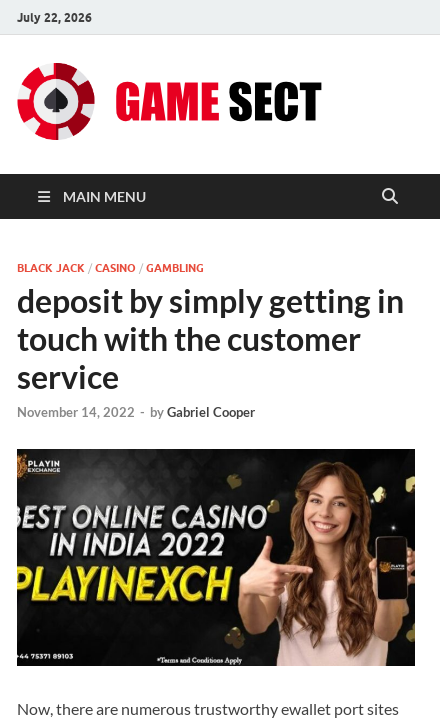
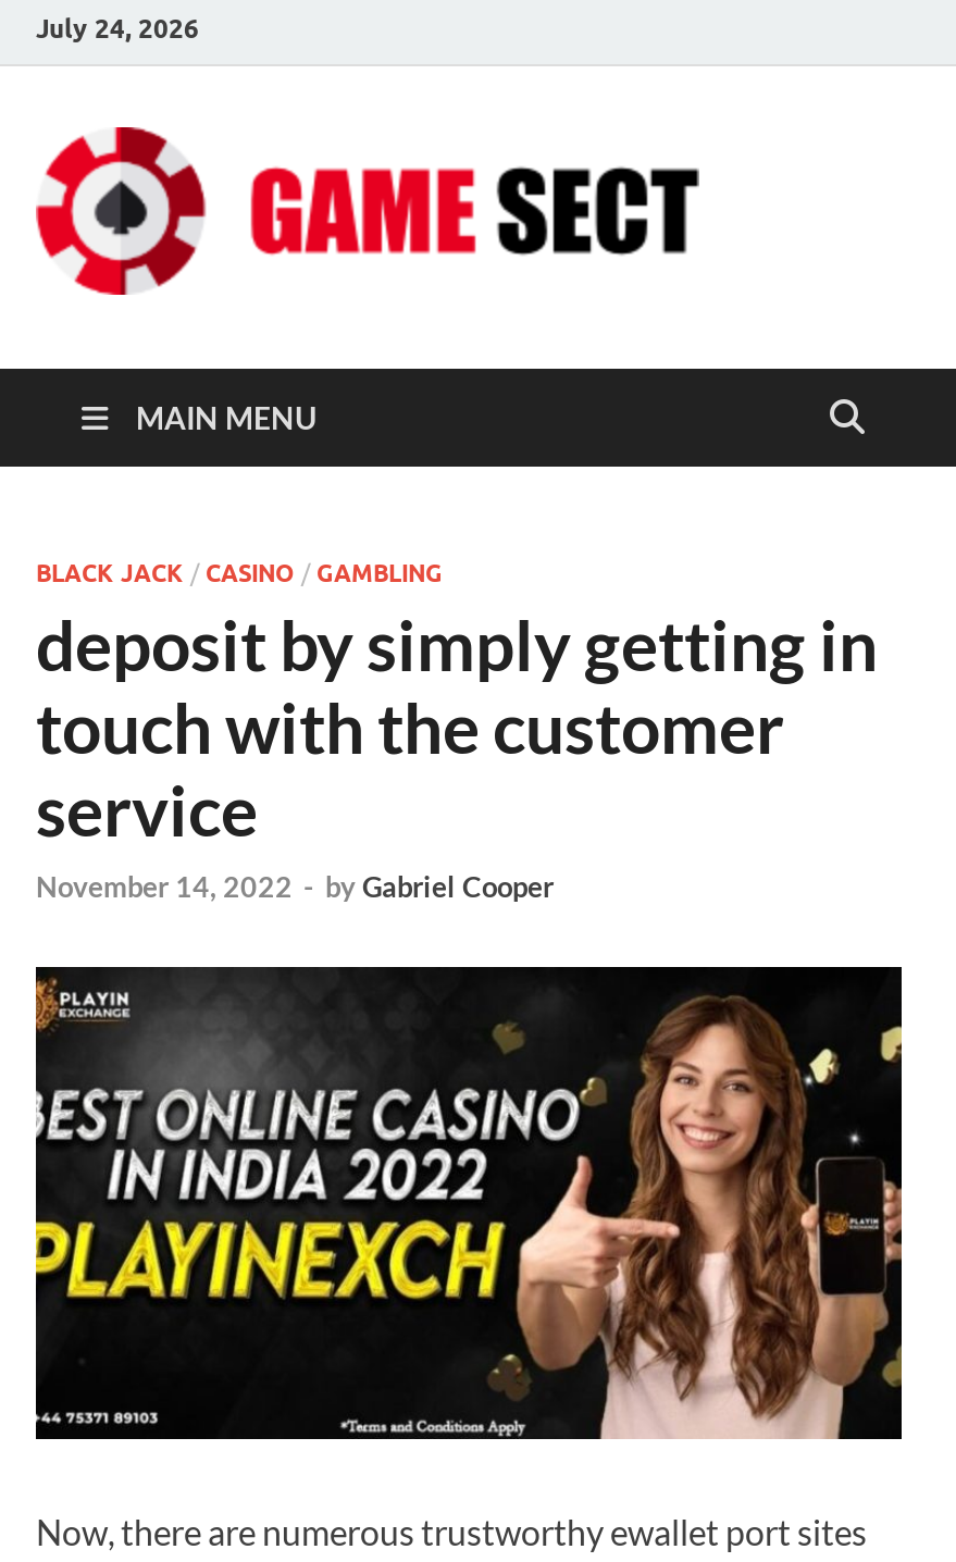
[17,9,92,24] July 22, 2026 -> [36,11,199,44] July 24, 2026

